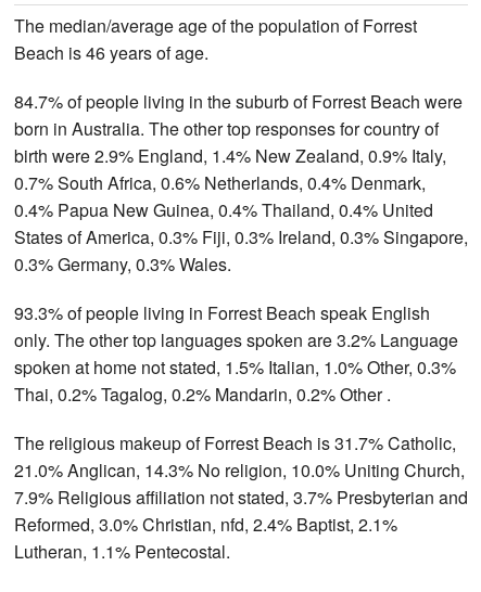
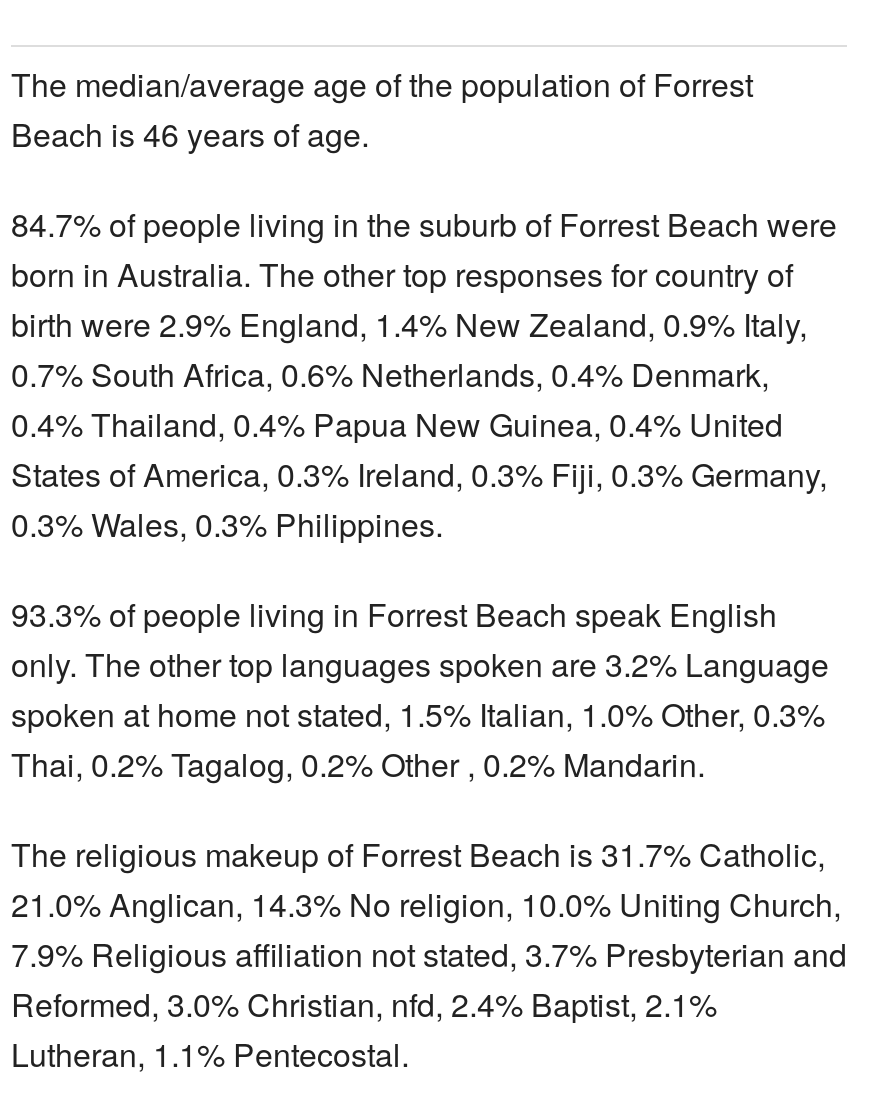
[14,197,468,276] 0.4% Papua New Guinea, 0.4% Thailand, 0.4% United | States of America, 0.3% Fiji, 0.3% Ireland, 0.3% Singapore, | 0.3% Germany, 0.3% Wales. -> [11,401,827,547] 0.4% Thailand, 0.4% Papua New Guinea, 0.4% United | States of America, 0.3% Ireland, 0.3% Fiji, 0.3% Germany, | 0.3% Wales, 0.3% Philippines.
[14,381,391,406] Thai, 0.2% Tagalog, 0.2% Mandarin, 0.2% Other . -> [11,741,705,787] Thai, 0.2% Tagalog, 0.2% Other , 0.2% Mandarin.

